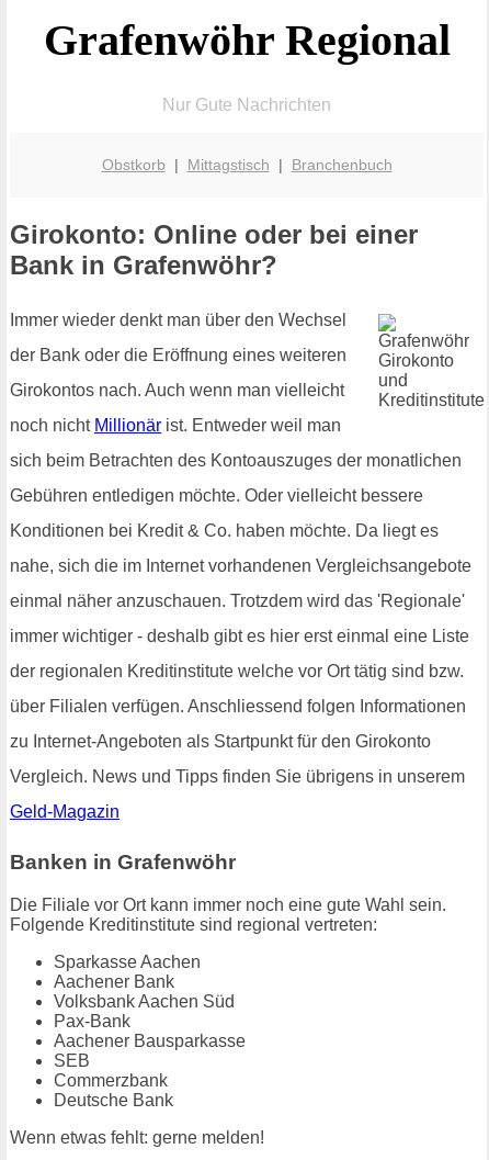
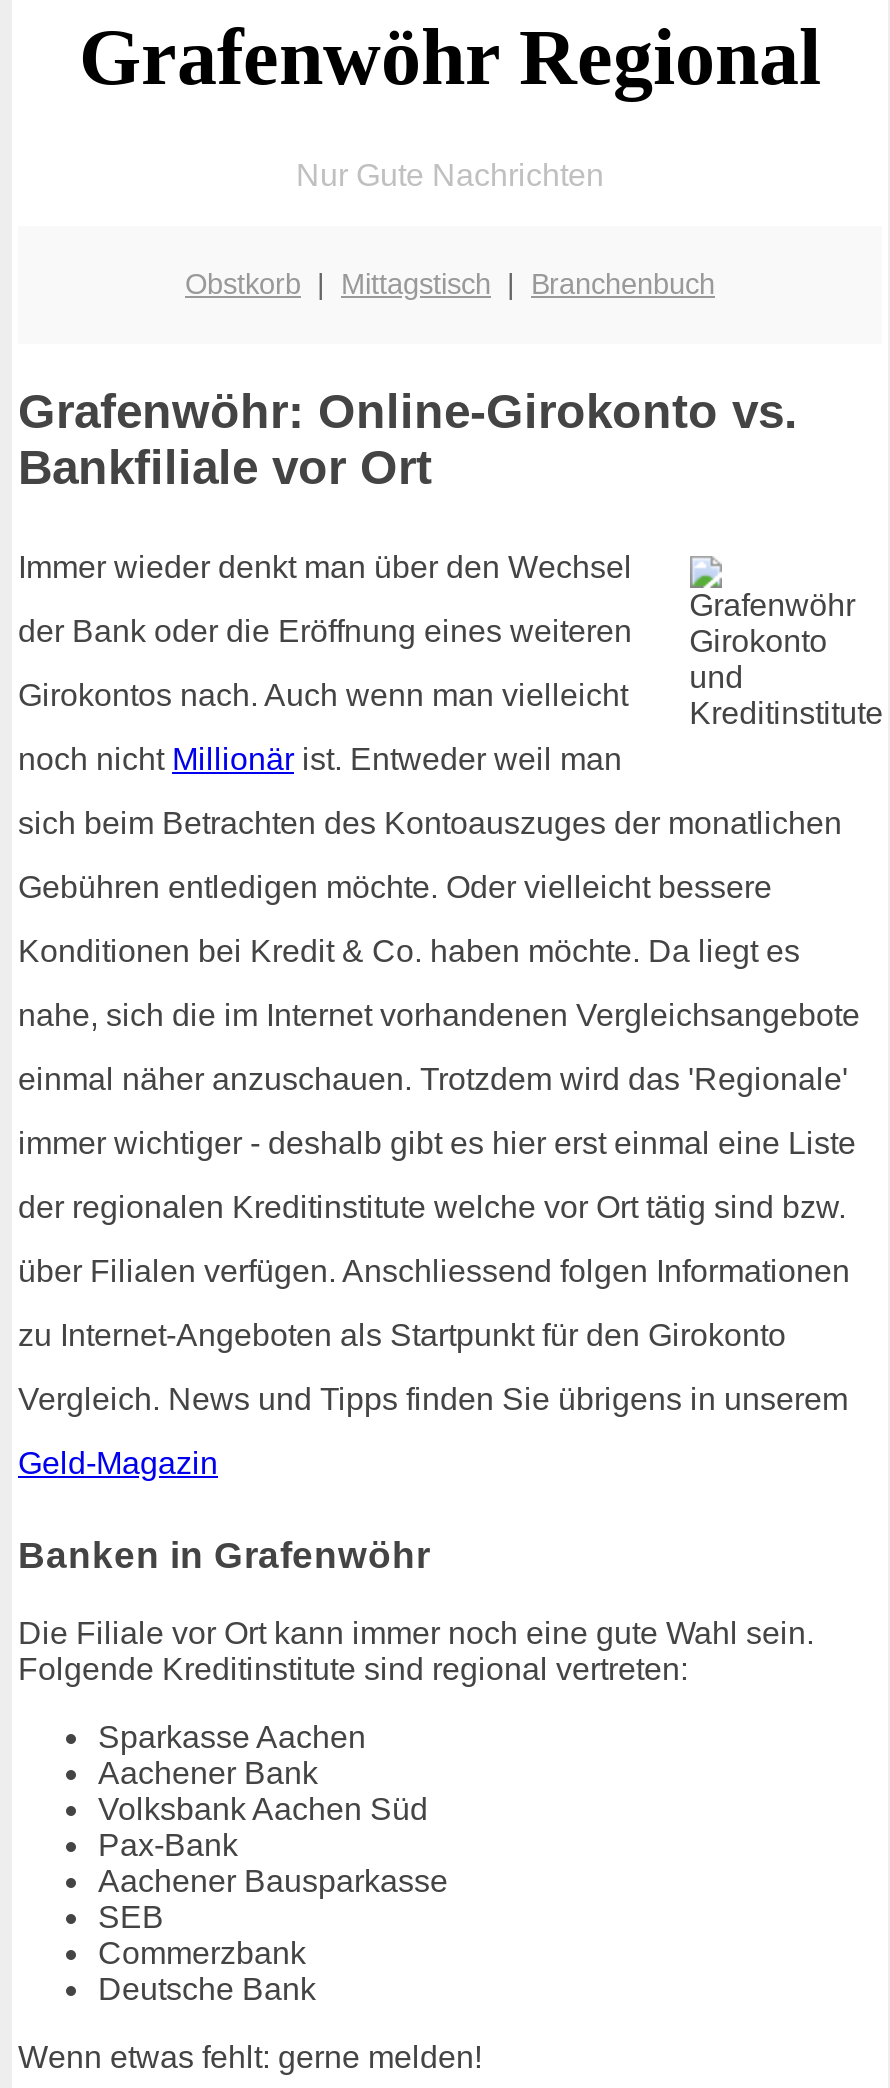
[10,220,418,280] Girokonto: Online oder bei einer | Bank in Grafenwöhr? -> [18,385,798,495] Grafenwöhr: Online-Girokonto vs. | Bankfiliale vor Ort

